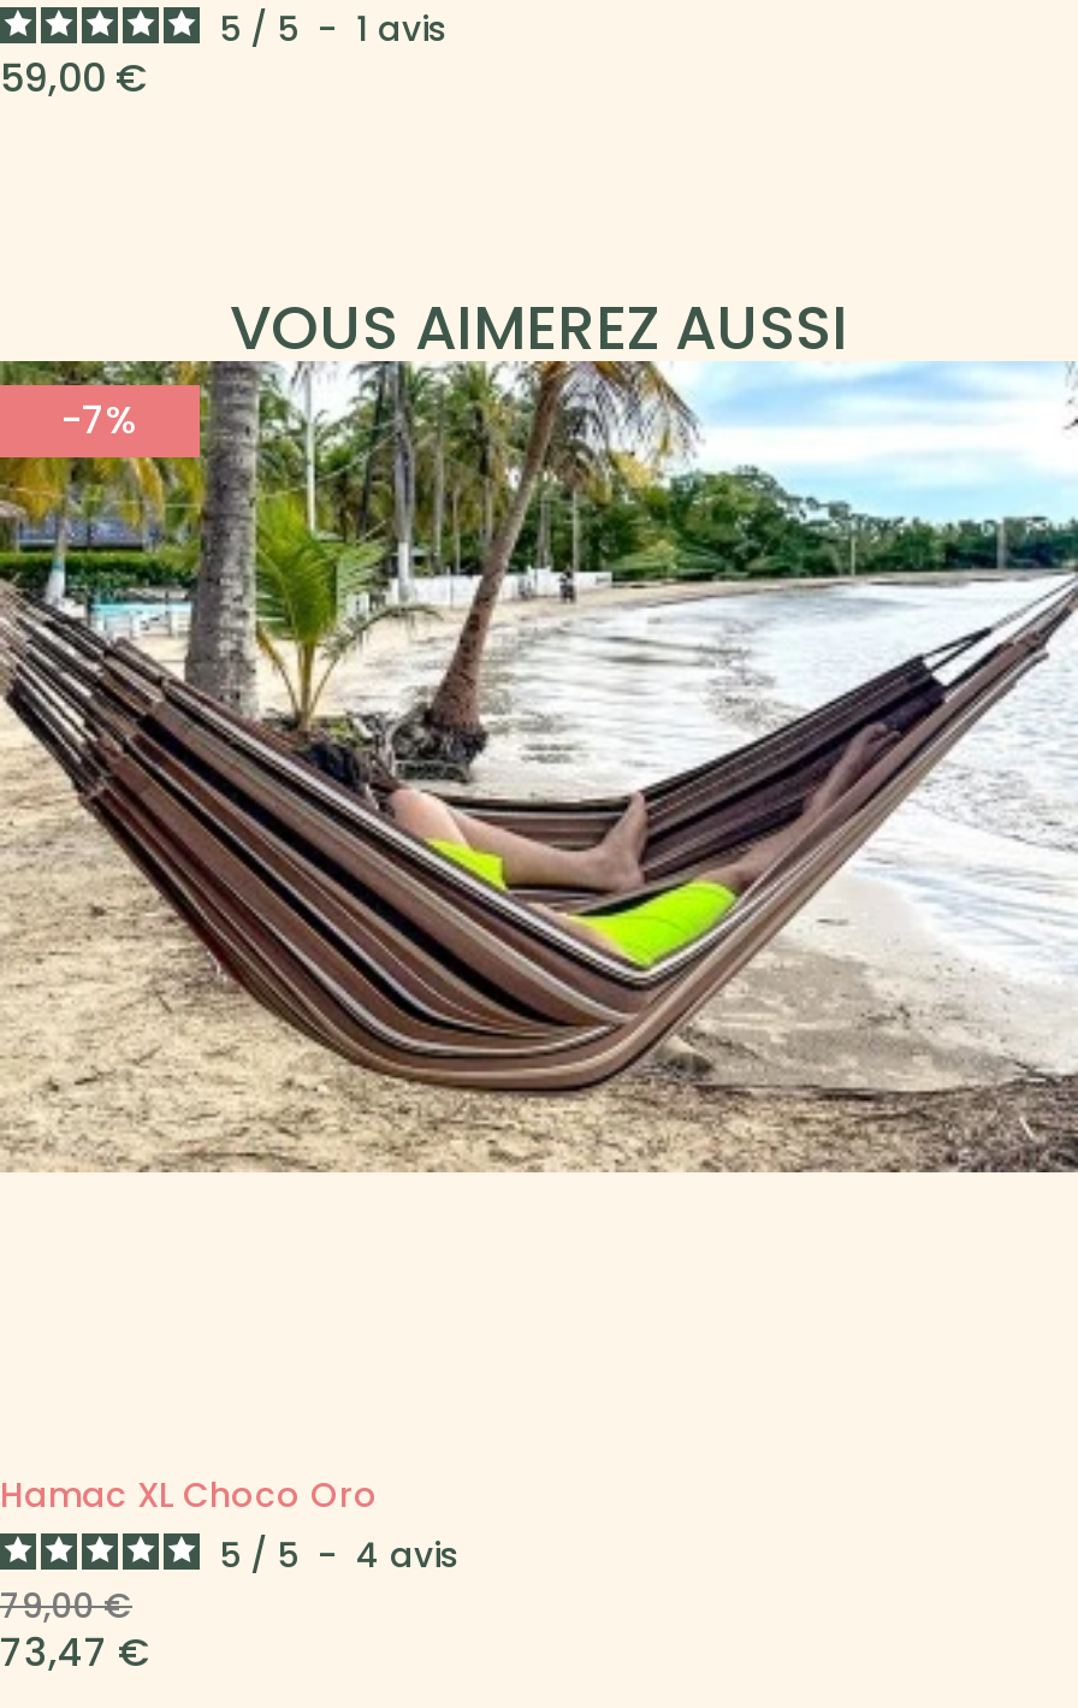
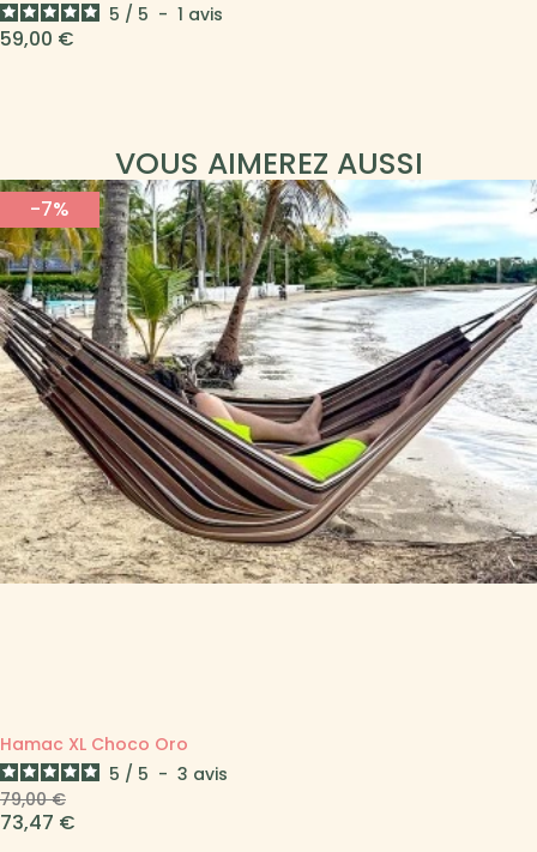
[219,1530,460,1578] 5 / 5 - 4 avis -> [109,762,228,786] 5 / 5 - 3 avis

